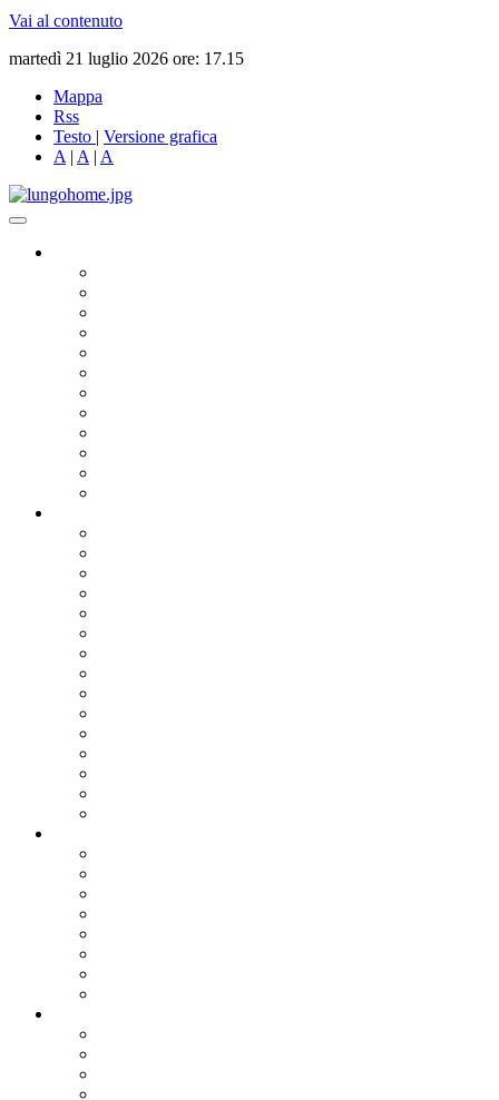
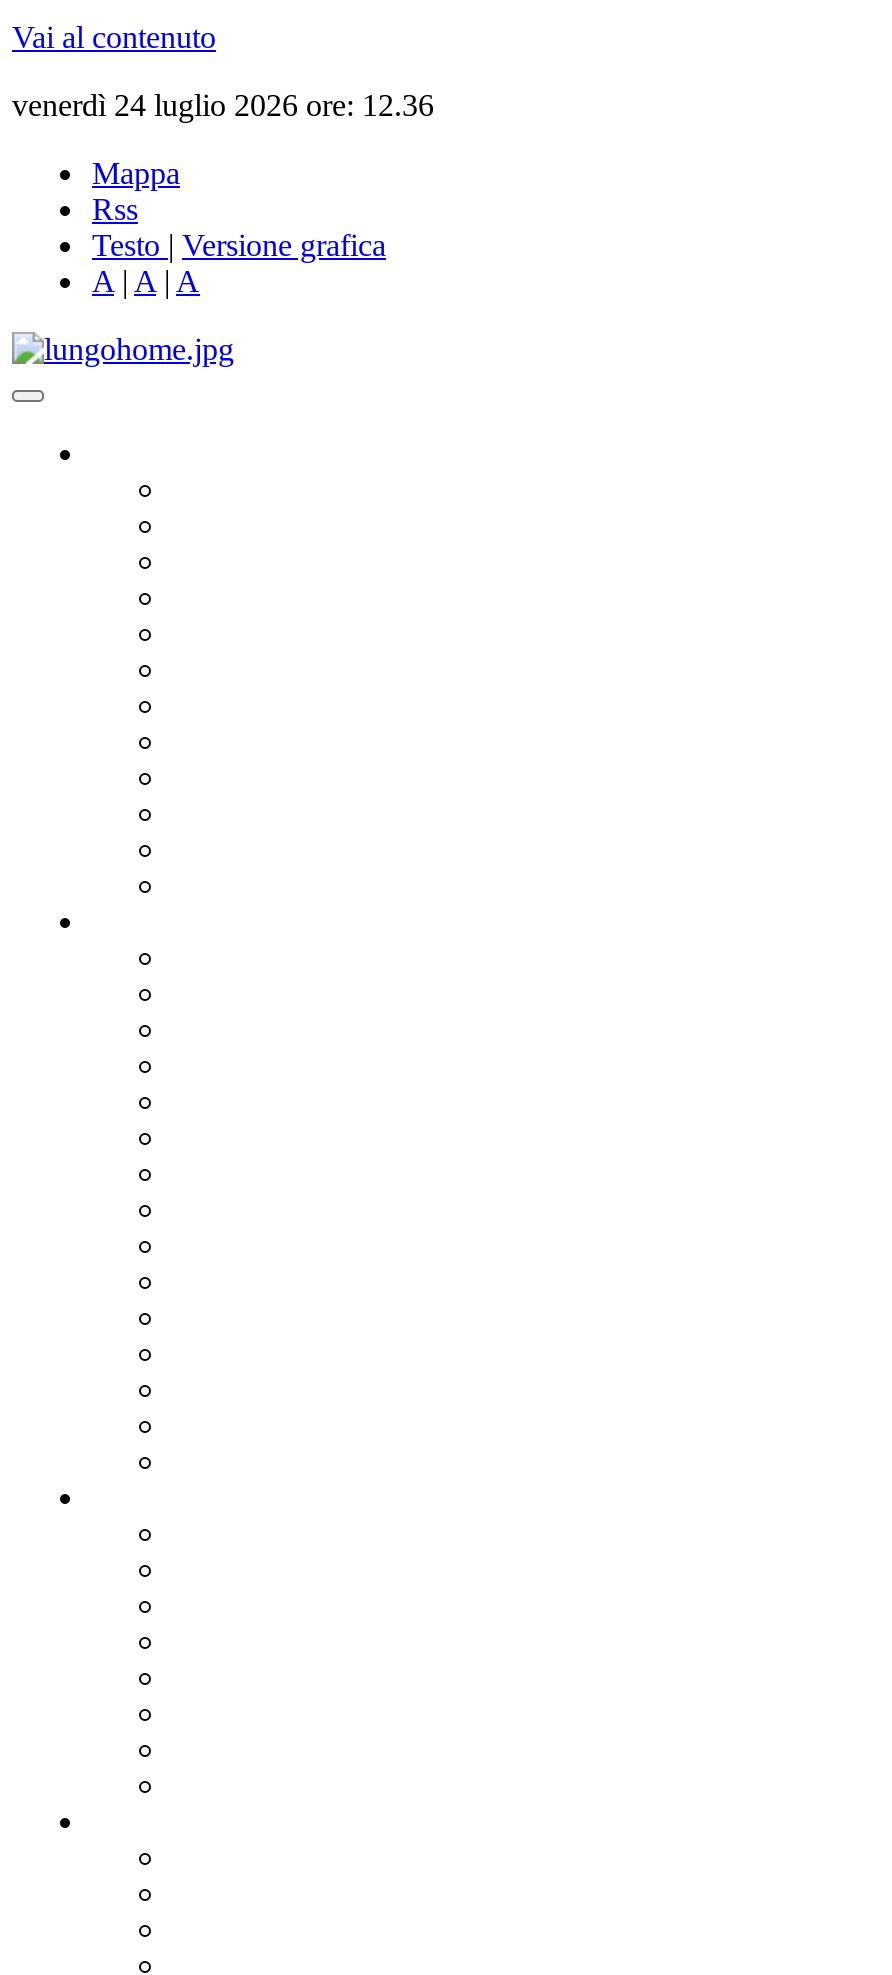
[9,49,244,68] martedì 21 luglio 2026 ore: 17.15 -> [12,88,434,122] venerdì 24 luglio 2026 ore: 12.36

